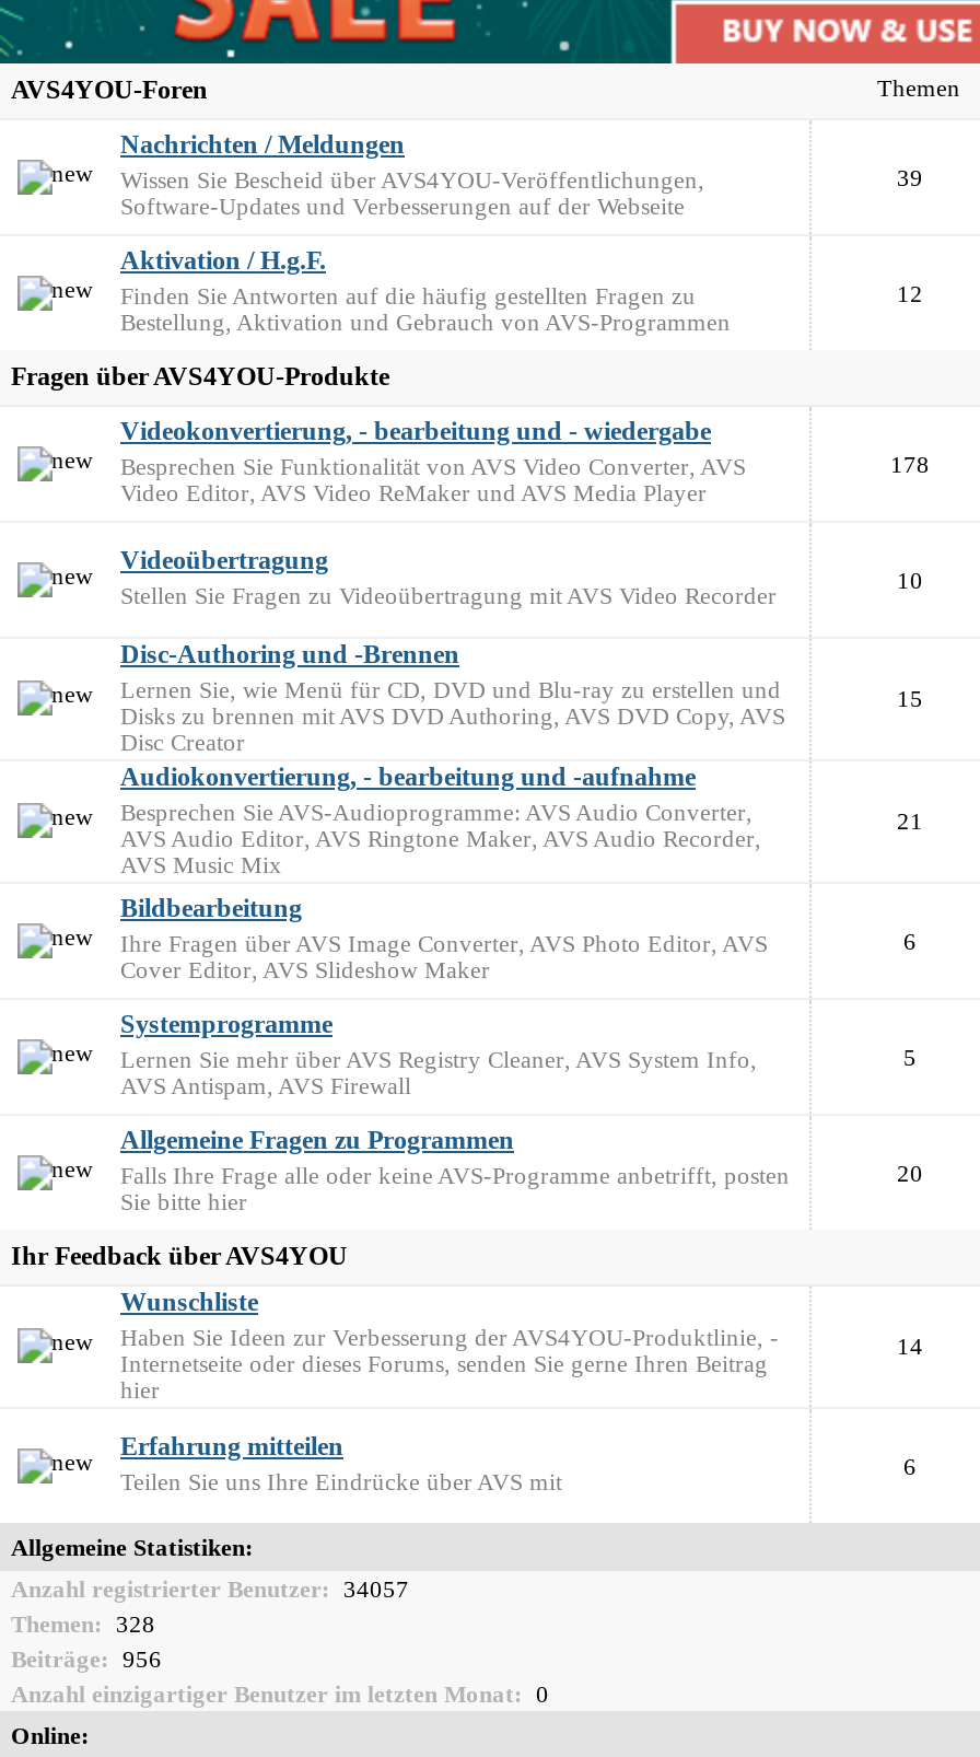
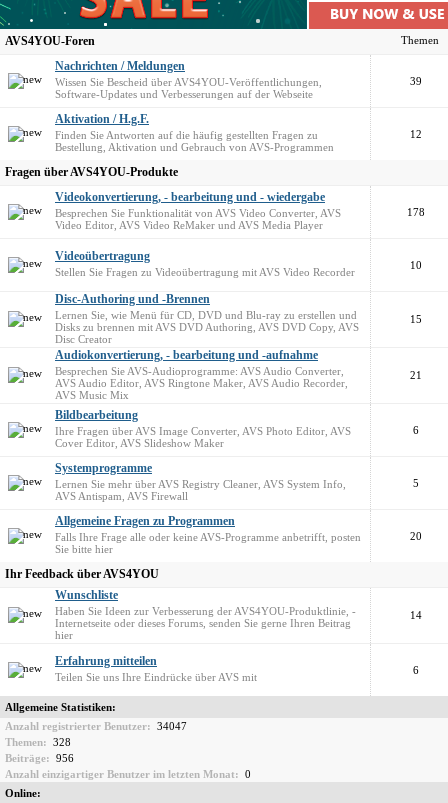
[11,1575,409,1602] Anzahl registrierter Benutzer: 34057 -> [5,720,187,732] Anzahl registrierter Benutzer: 34047

